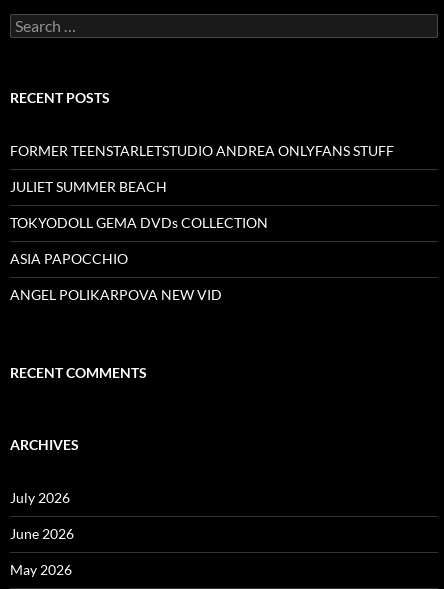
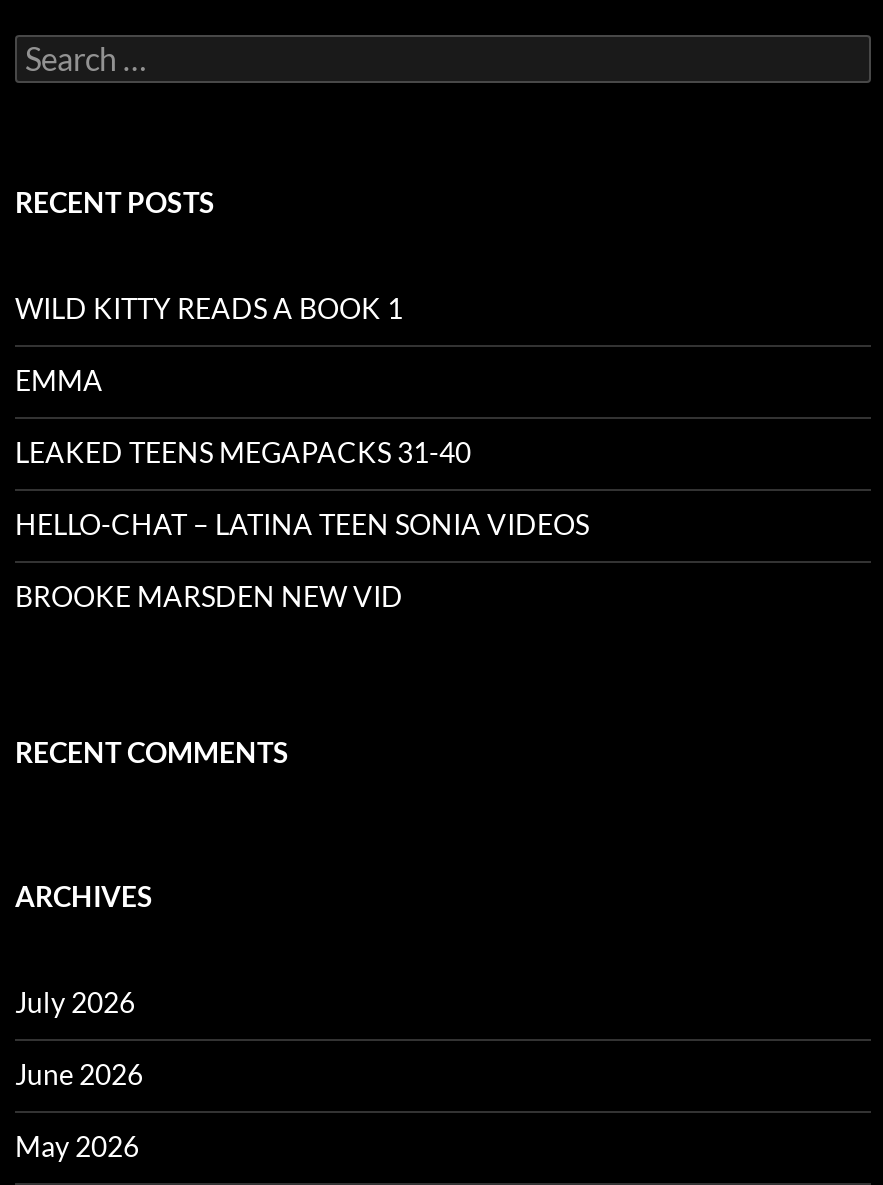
[10,142,394,159] FORMER TEENSTARLETSTUDIO ANDREA ONLYFANS STUFF -> [15,291,403,325] WILD KITTY READS A BOOK 1
[10,178,167,195] JULIET SUMMER BEACH -> [15,363,103,397] EMMA
[10,214,268,231] TOKYODOLL GEMA DVDs COLLECTION -> [15,435,471,469] LEAKED TEENS MEGAPACKS 31-40
[10,250,128,267] ASIA PAPOCCHIO -> [15,507,589,541] HELLO-CHAT – LATINA TEEN SONIA VIDEOS
[10,286,222,303] ANGEL POLIKARPOVA NEW VID -> [15,579,403,613] BROOKE MARSDEN NEW VID

